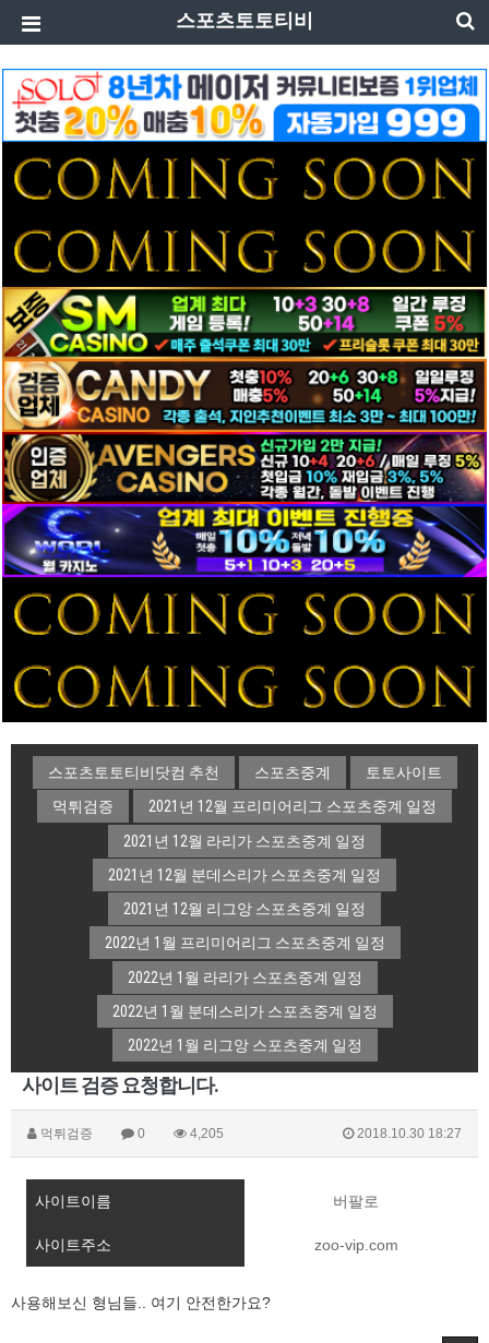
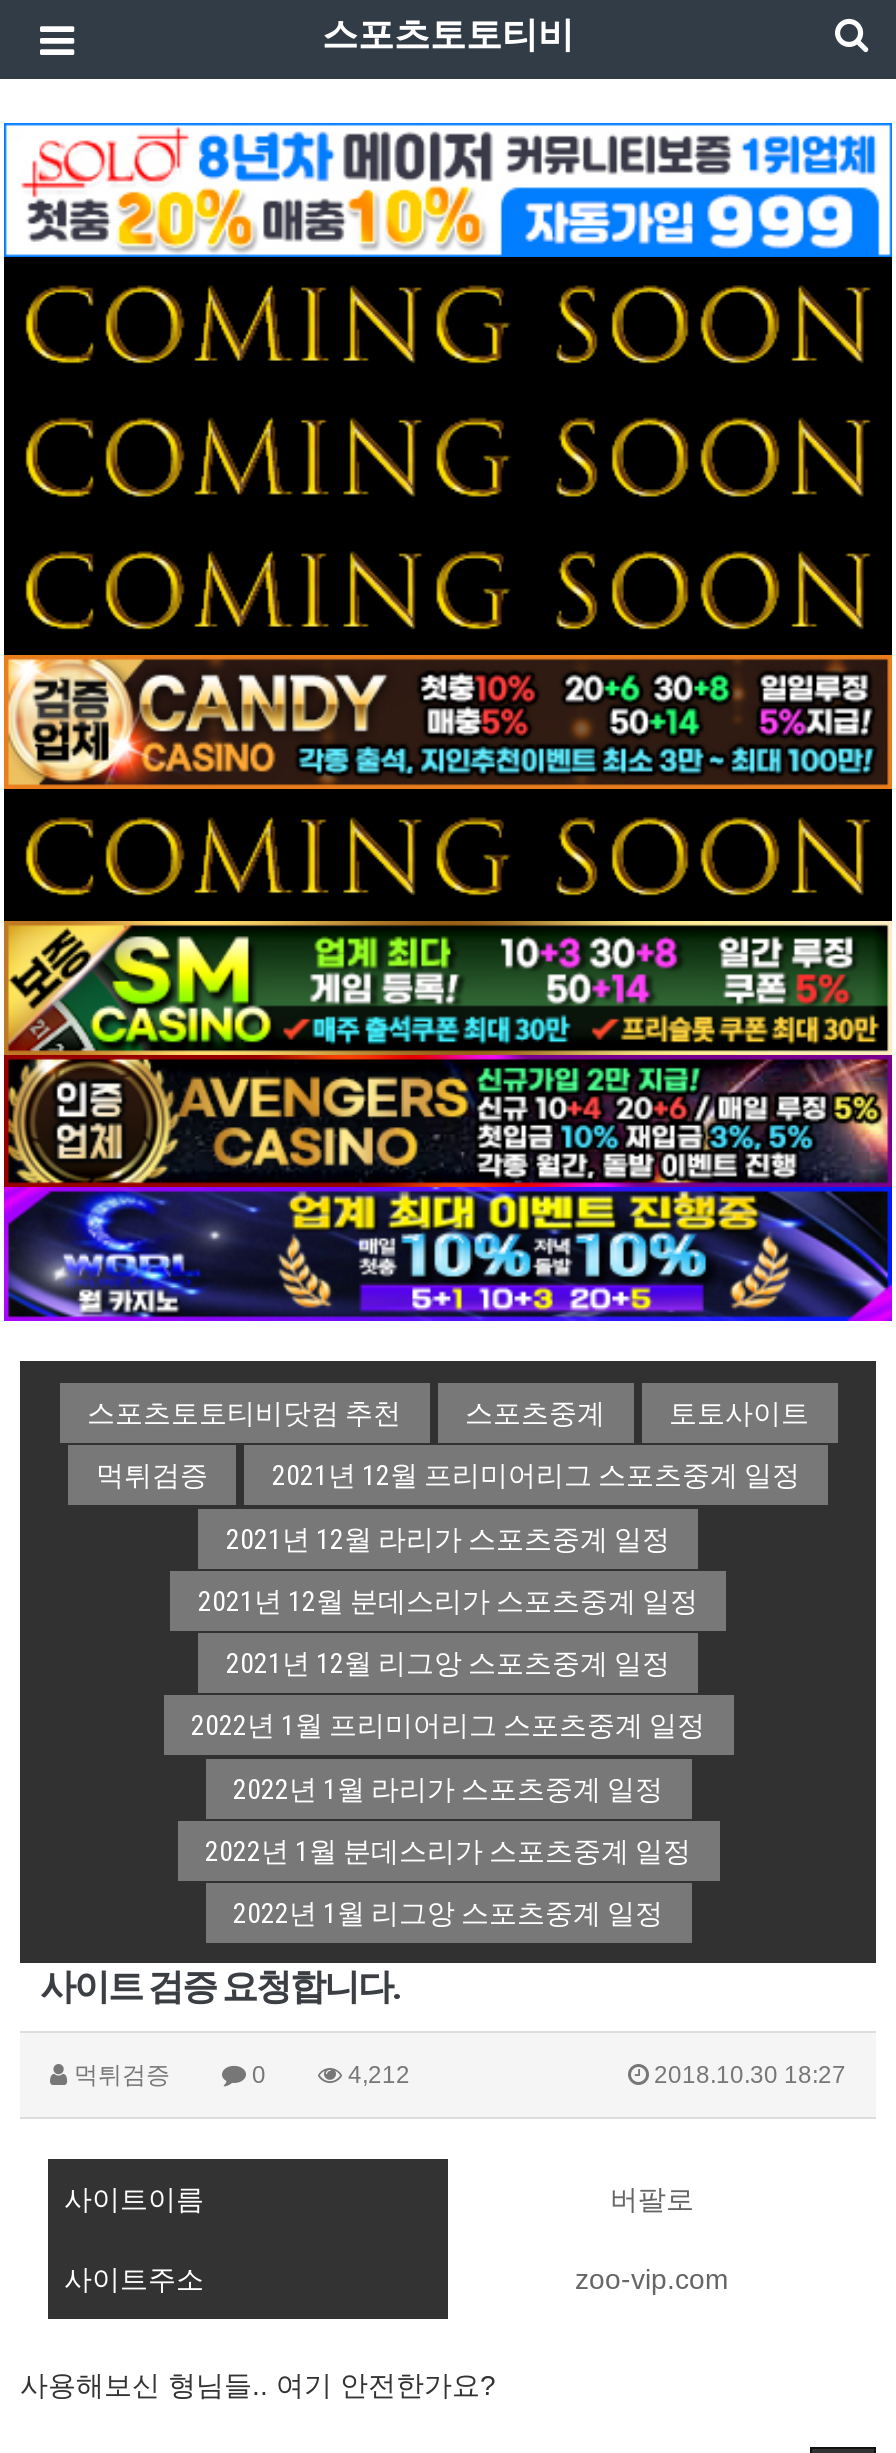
[3,286,486,360] [image] -> [6,523,890,657] [image]
[3,431,486,723] [image] -> [6,787,890,1323] [image]
[187,1126,224,1141] 4,205 -> [342,2062,410,2090] 4,212

